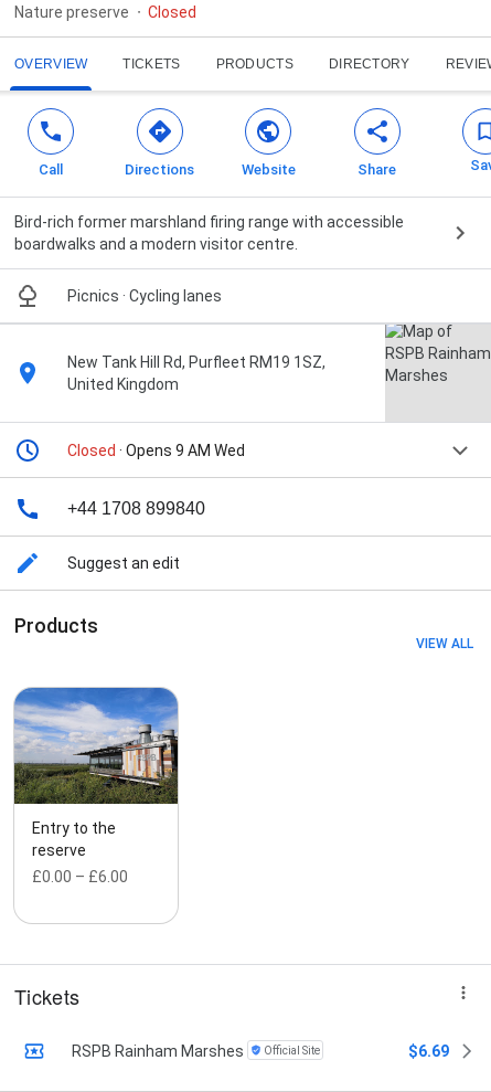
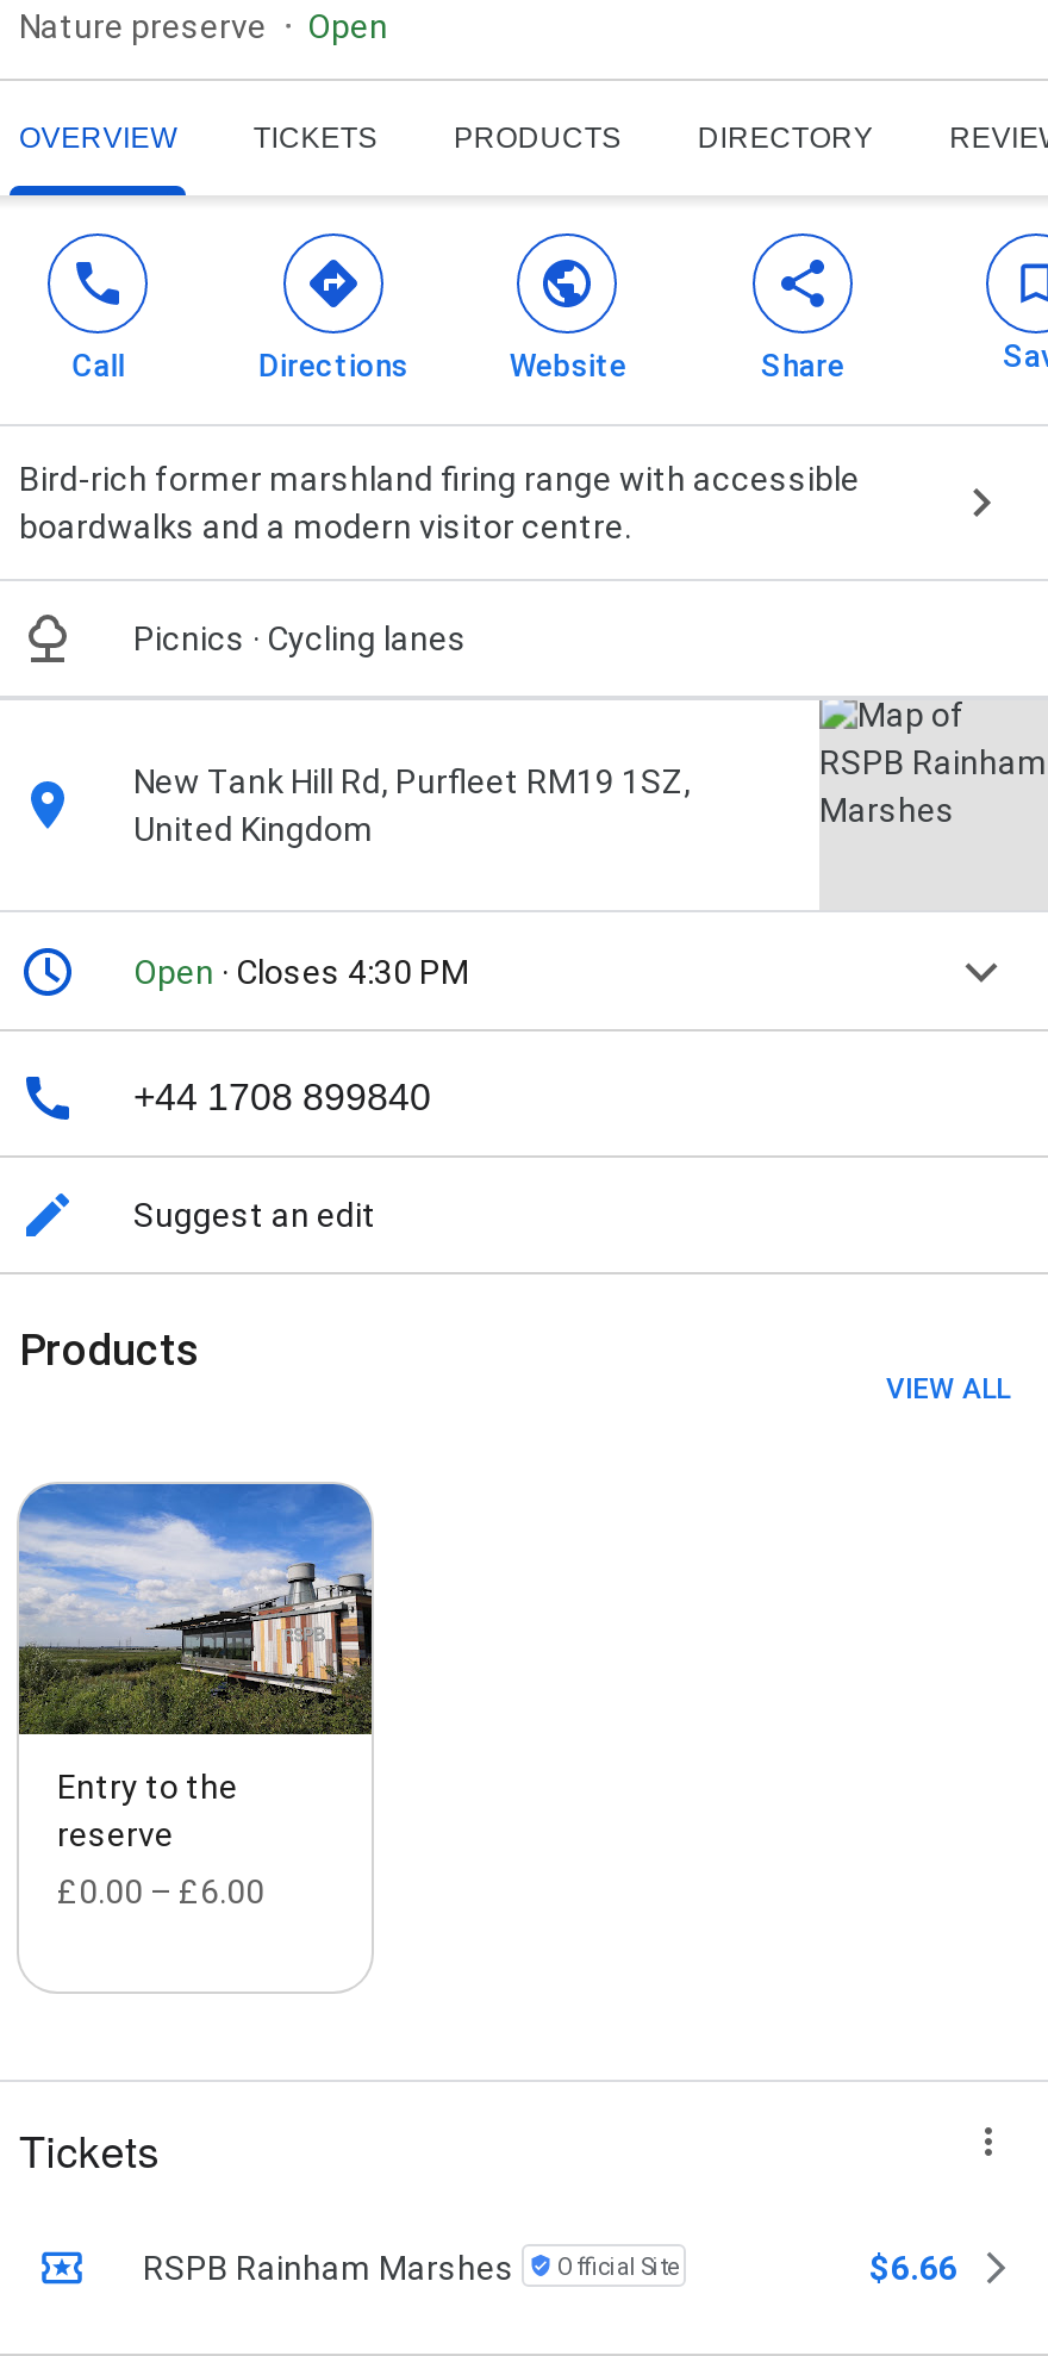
[148,4,196,21] Closed -> [307,8,388,46] Open
[67,442,245,460] Closed · Opens 9 AM Wed -> [133,953,469,991] Open · Closes 4:30 PM
[408,1043,449,1060] $6.69 -> [869,2249,957,2287] $6.66

